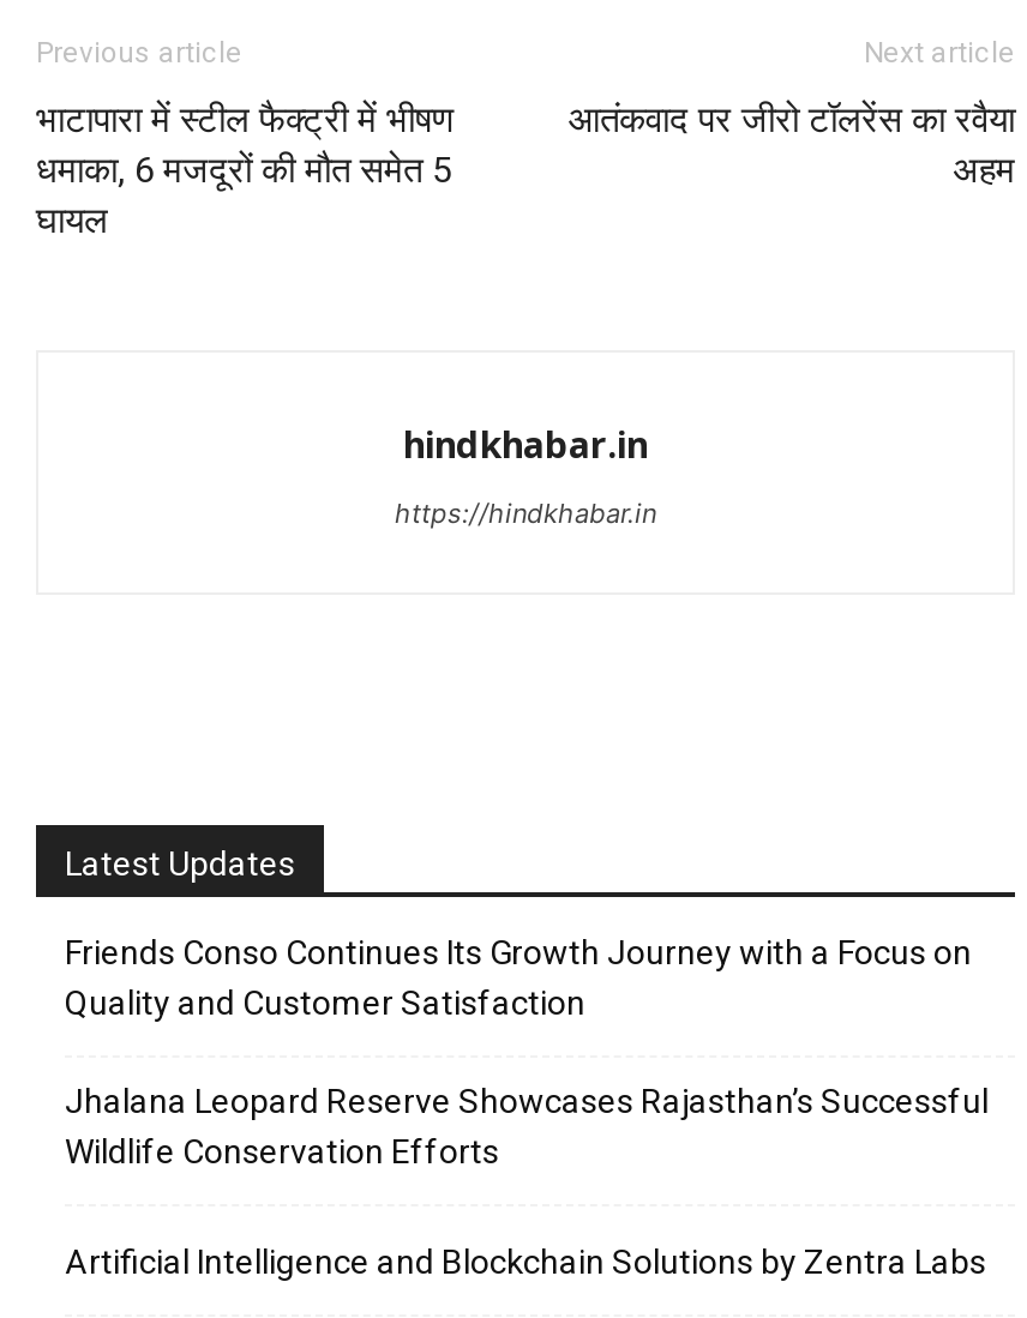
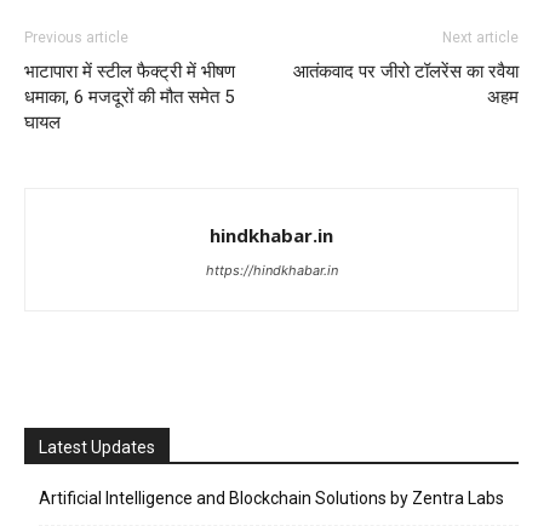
[65,933,989,1171] Friends Conso Continues Its Growth Journey with a Focus on | Quality and Customer Satisfaction | Jhalana Leopard Reserve Showcases Rajasthan’s Successful | Wildlife Conservation Efforts -> none

